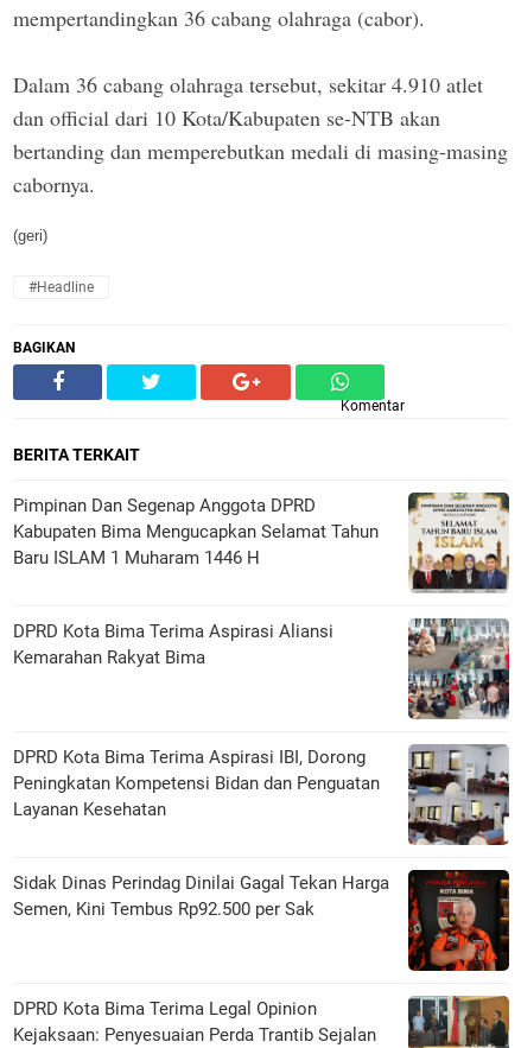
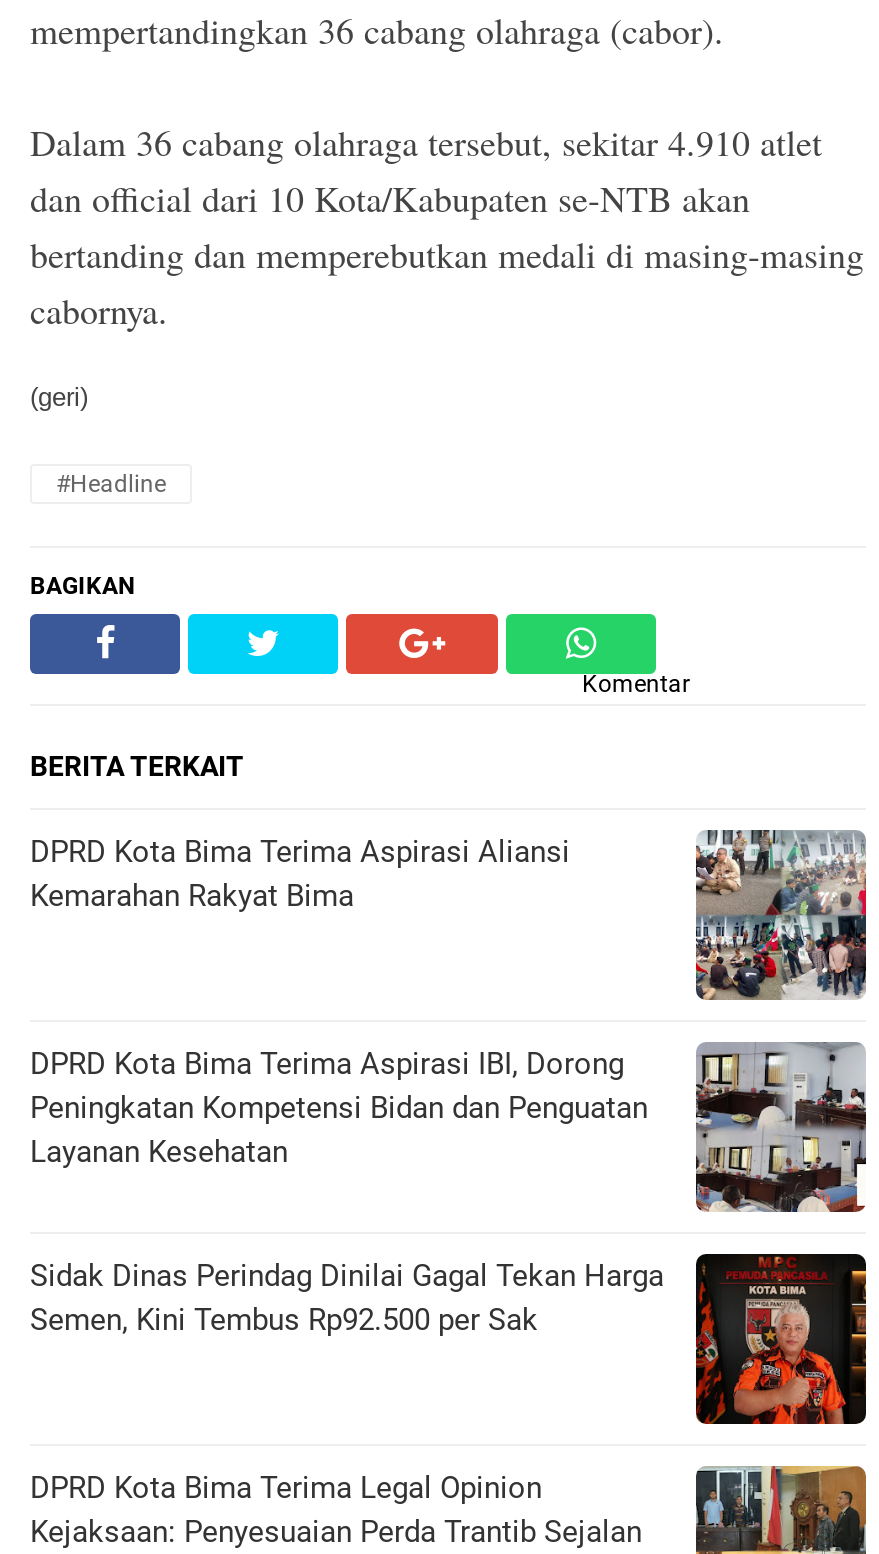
[13,491,510,592] [image] | Pimpinan Dan Segenap Anggota DPRD | Kabupaten Bima Mengucapkan Selamat Tahun | Baru ISLAM 1 Muharam 1446 H -> none

